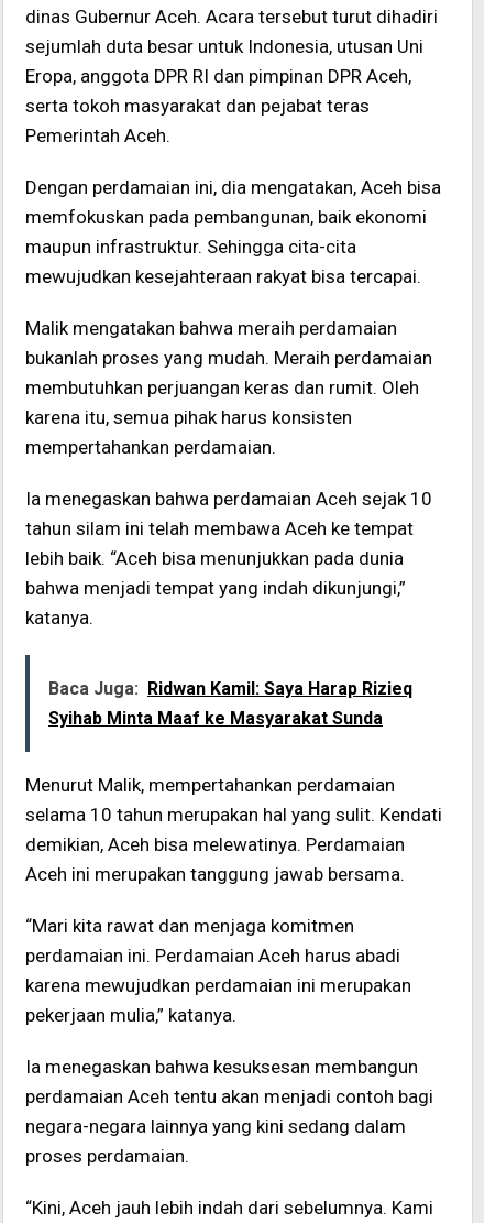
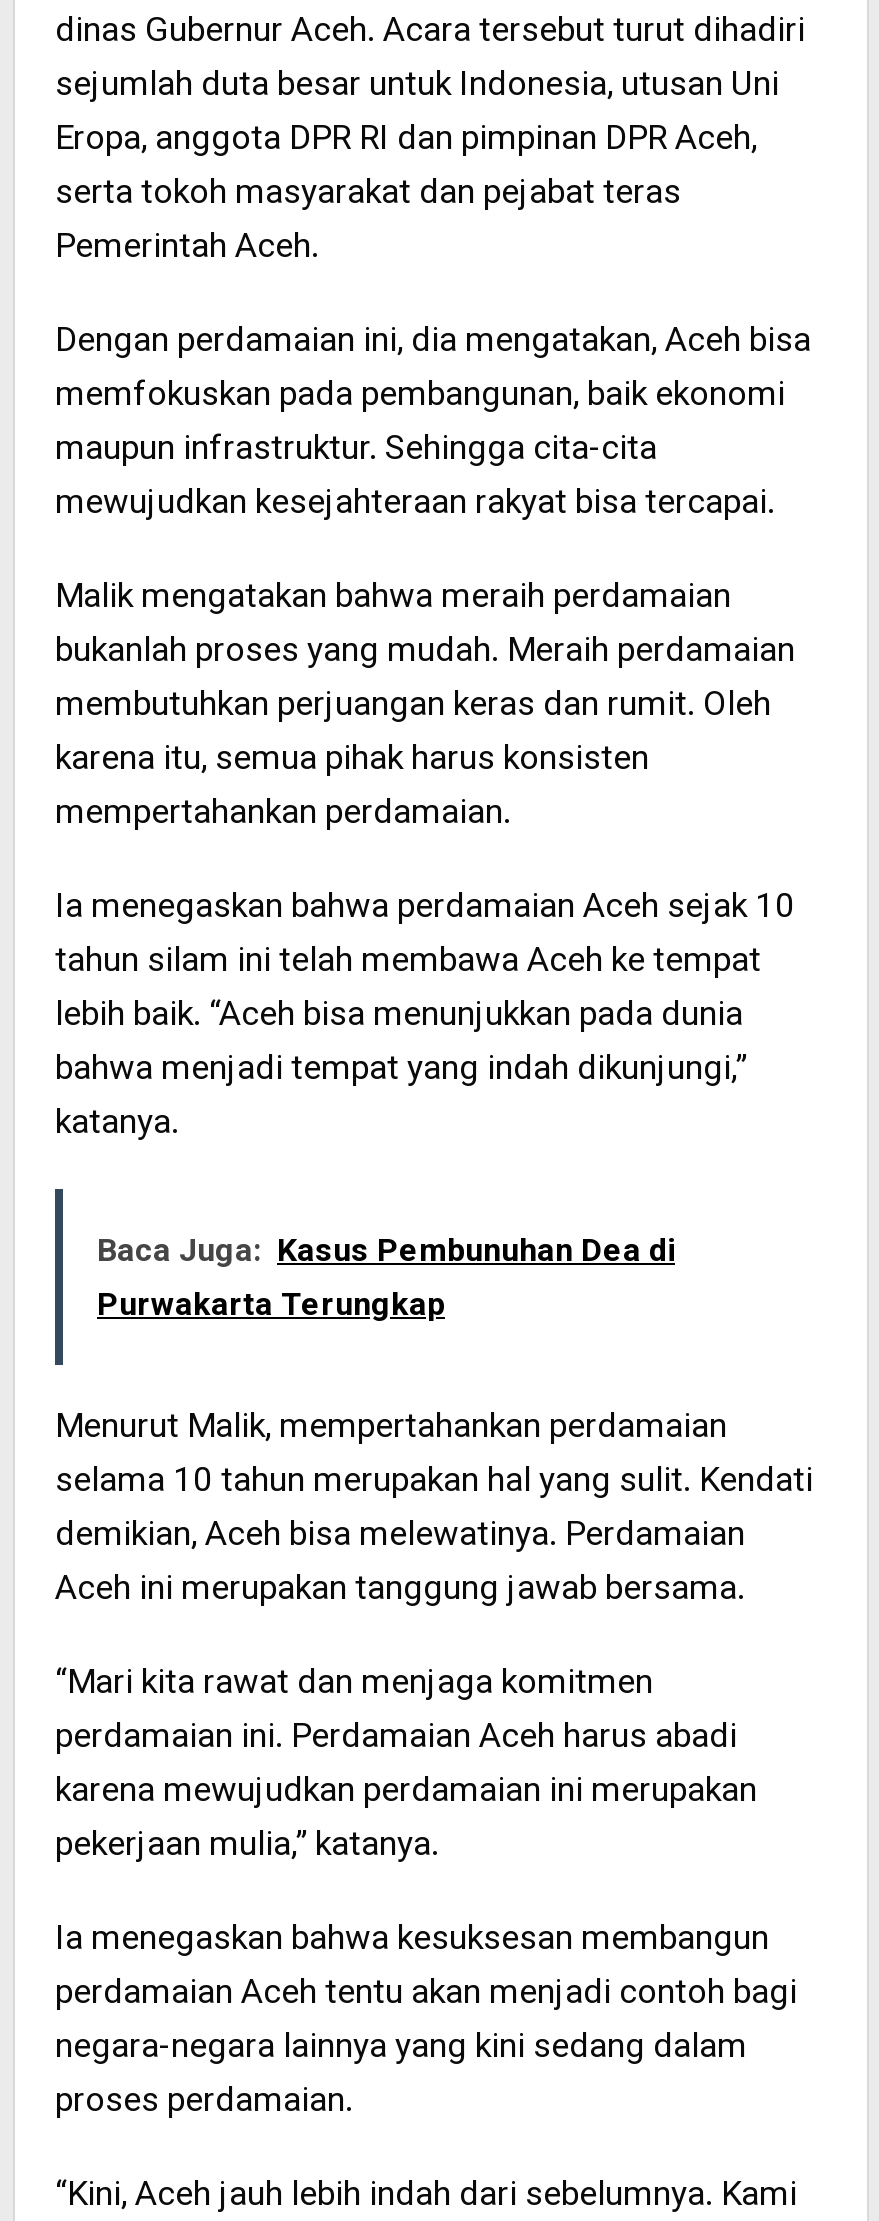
[48,678,413,729] Baca Juga: Ridwan Kamil: Saya Harap Rizieq | Syihab Minta Maaf ke Masyarakat Sunda -> [97,1231,675,1323] Baca Juga: Kasus Pembunuhan Dea di | Purwakarta Terungkap

